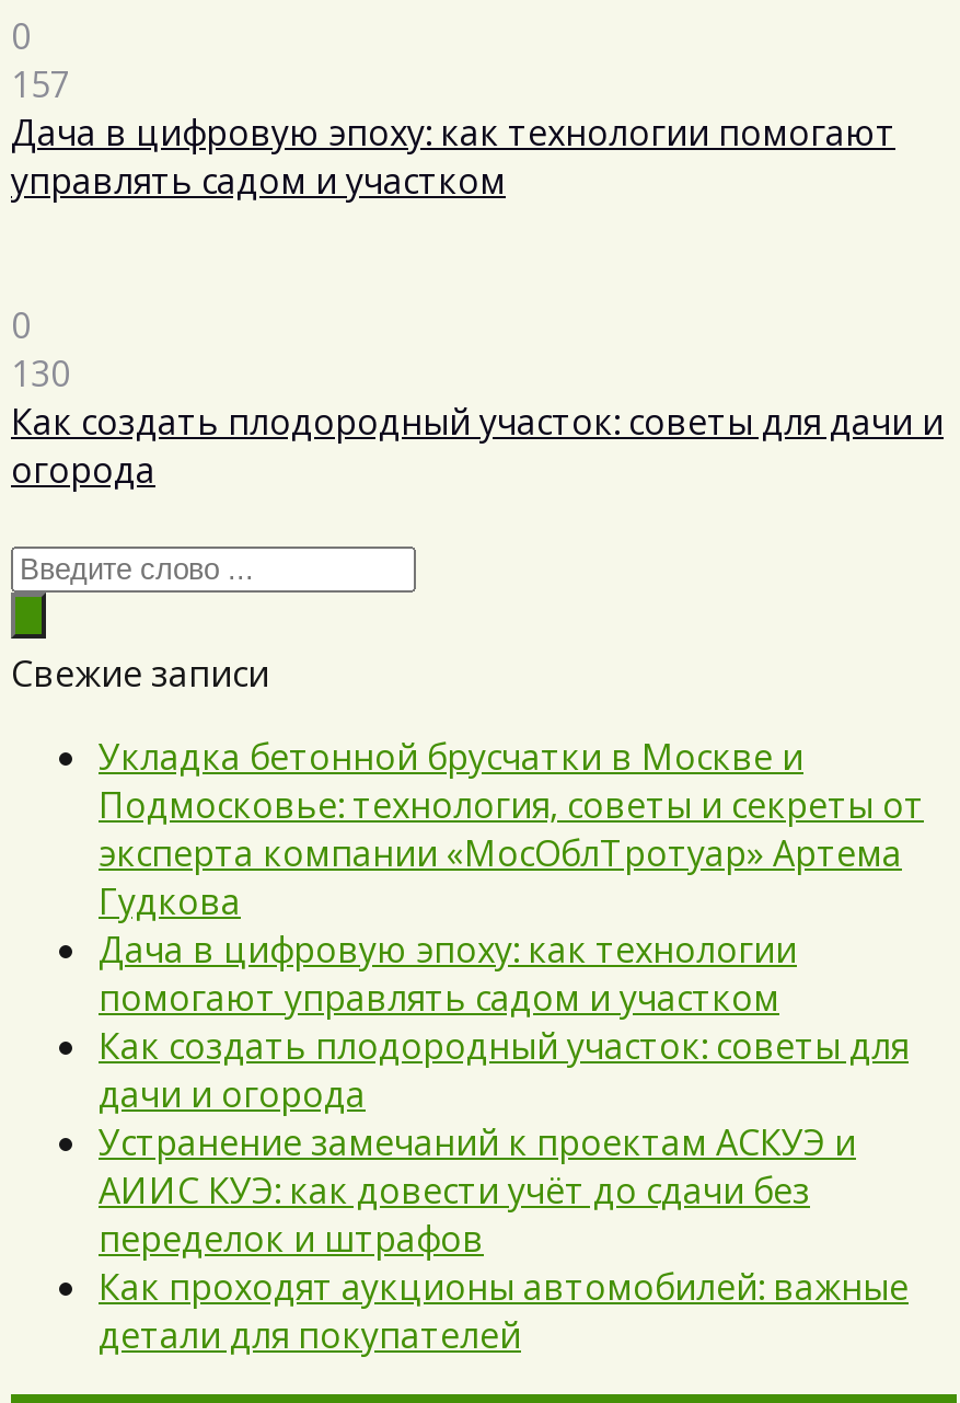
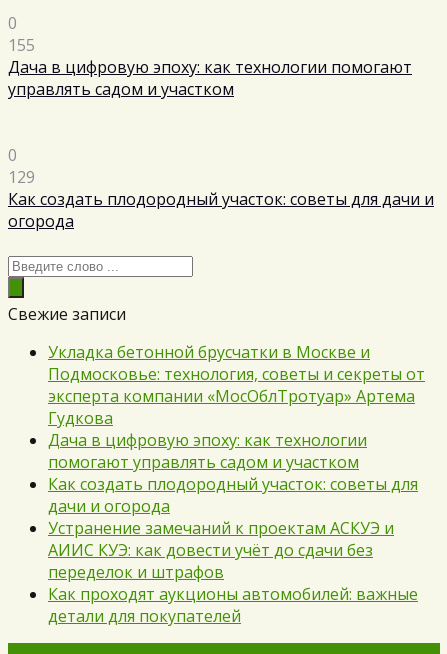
[11,61,70,109] 157 -> [8,34,35,56] 155
[11,350,70,398] 130 -> [8,166,35,188] 129

